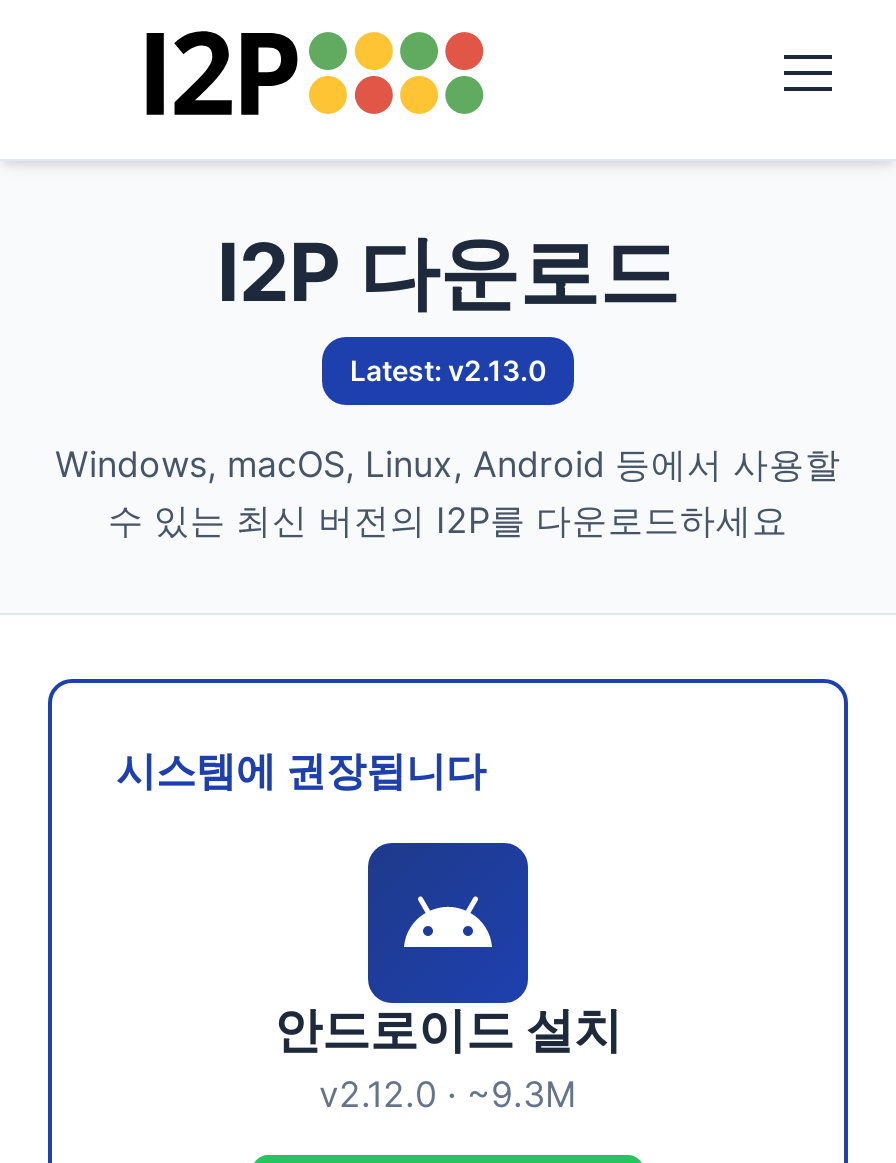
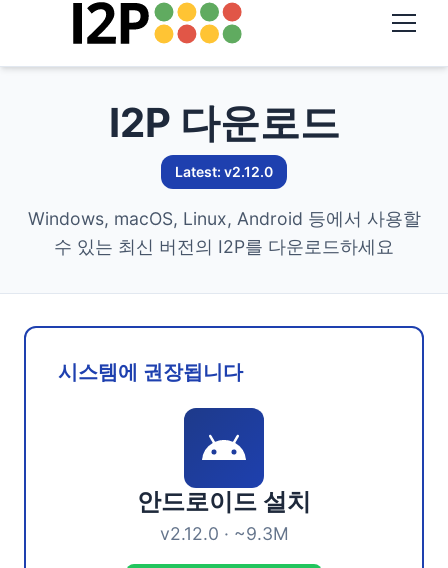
[350,353,546,387] Latest: v2.13.0 -> [175,163,273,180] Latest: v2.12.0

